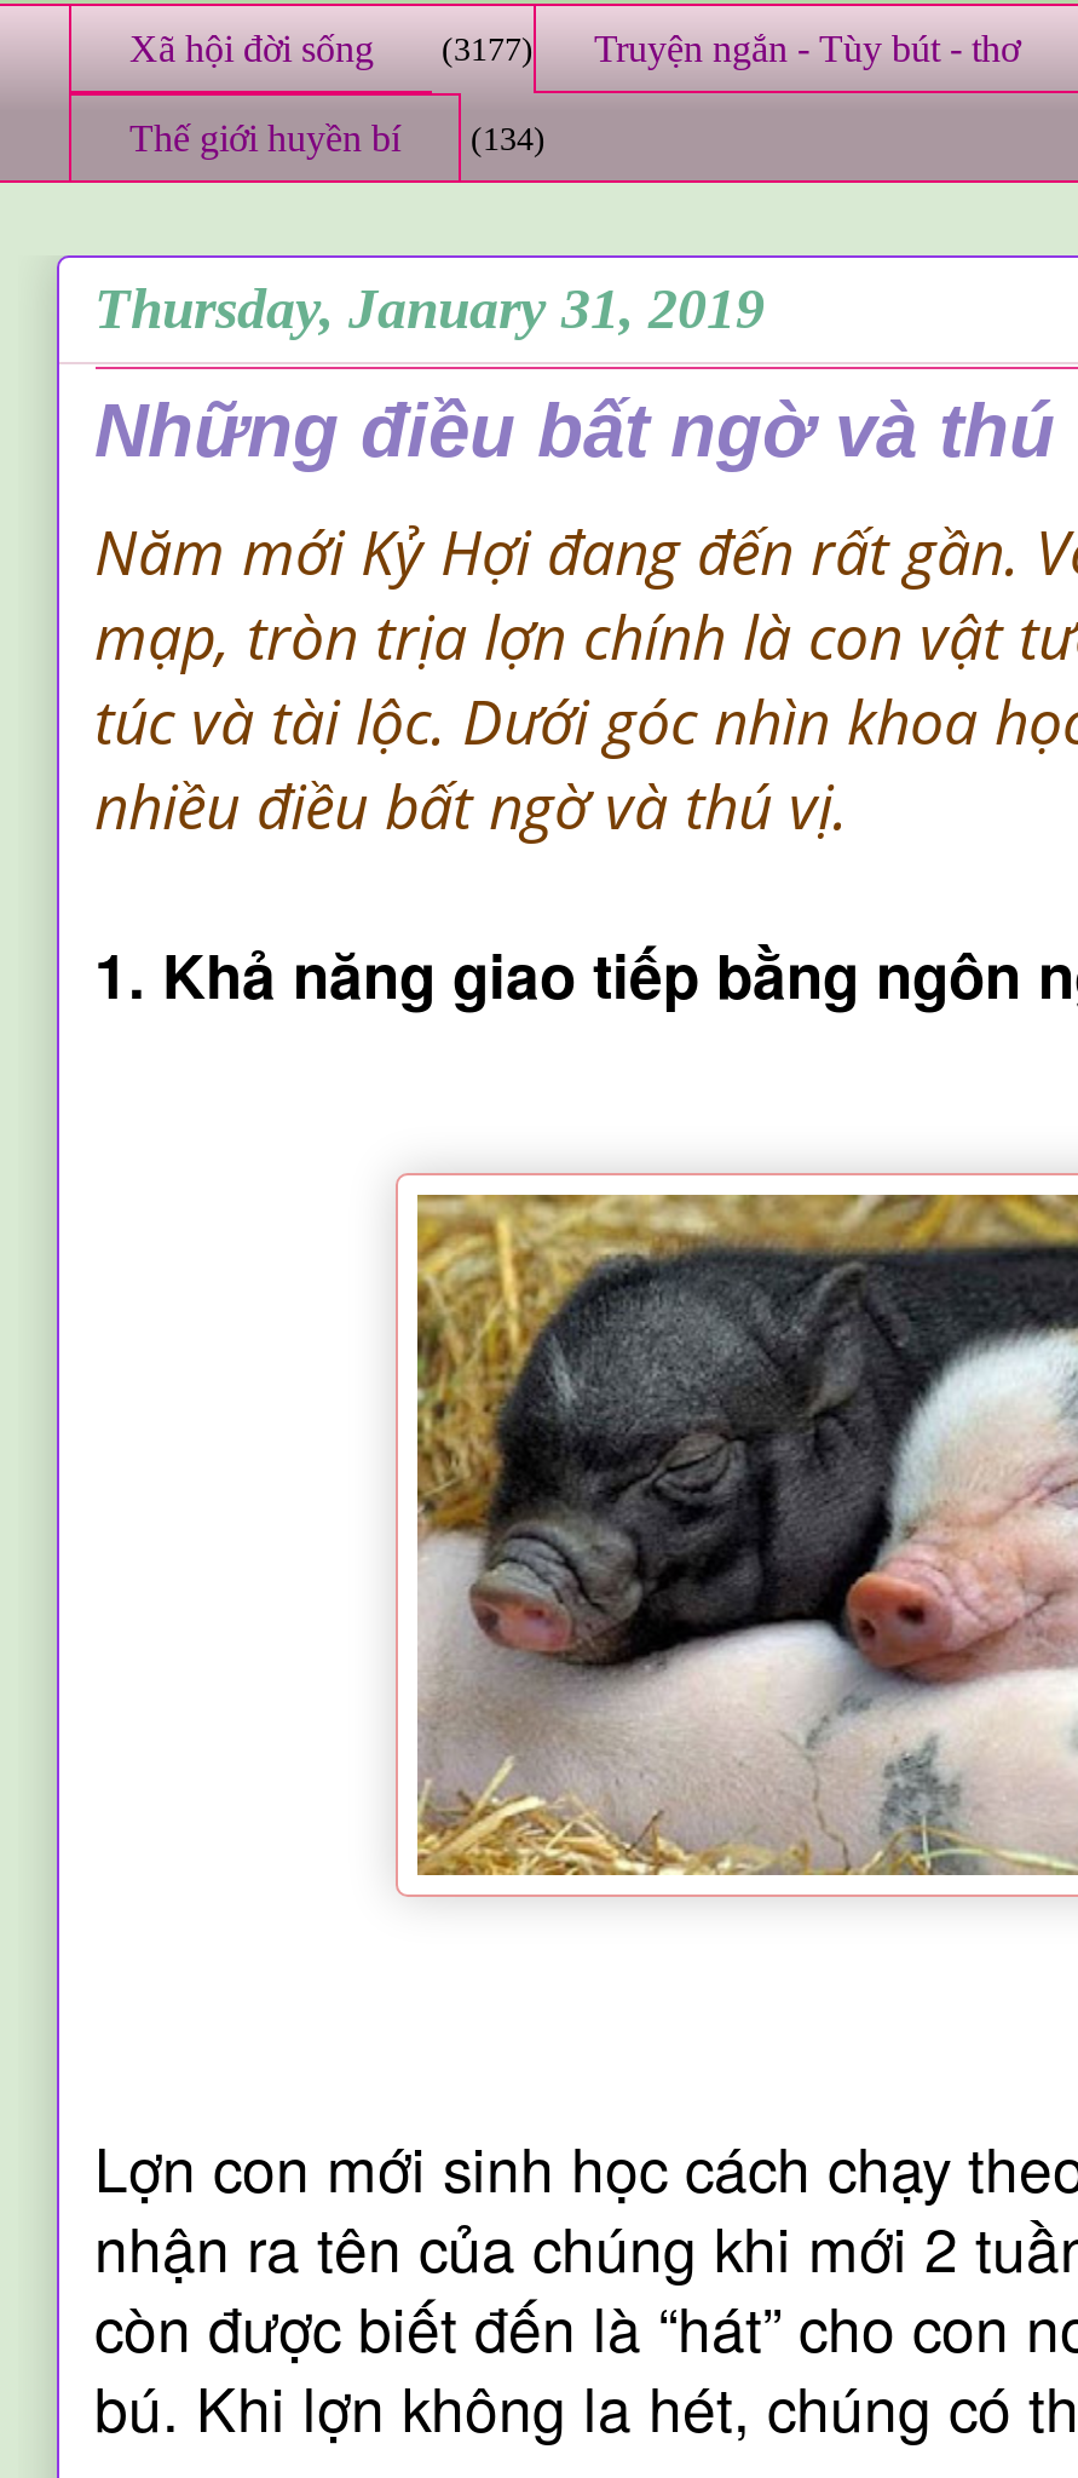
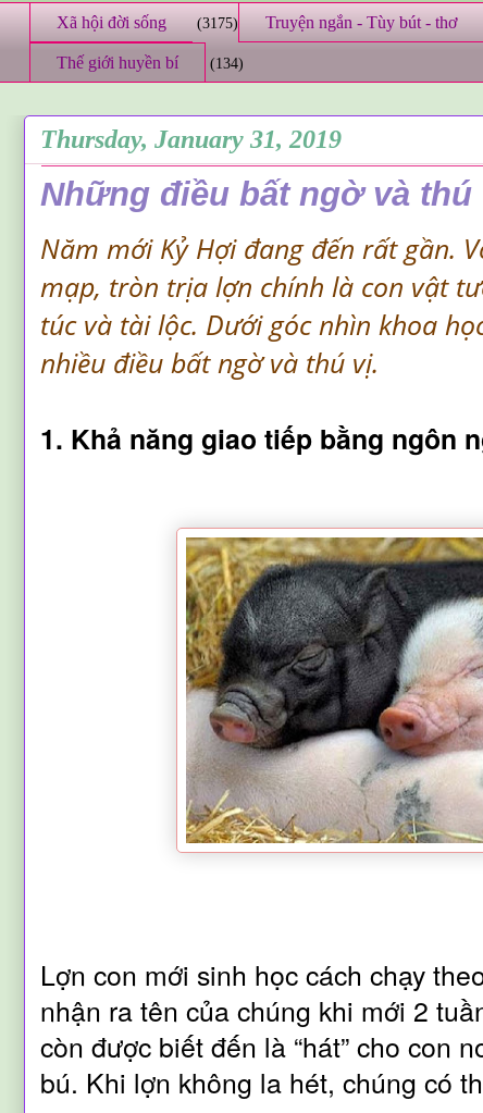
[129,27,1020,68] Xã hội đời sống (3177) Truyện ngắn - Tùy bút - thơ -> [57,13,457,31] Xã hội đời sống (3175) Truyện ngắn - Tùy bút - thơ

